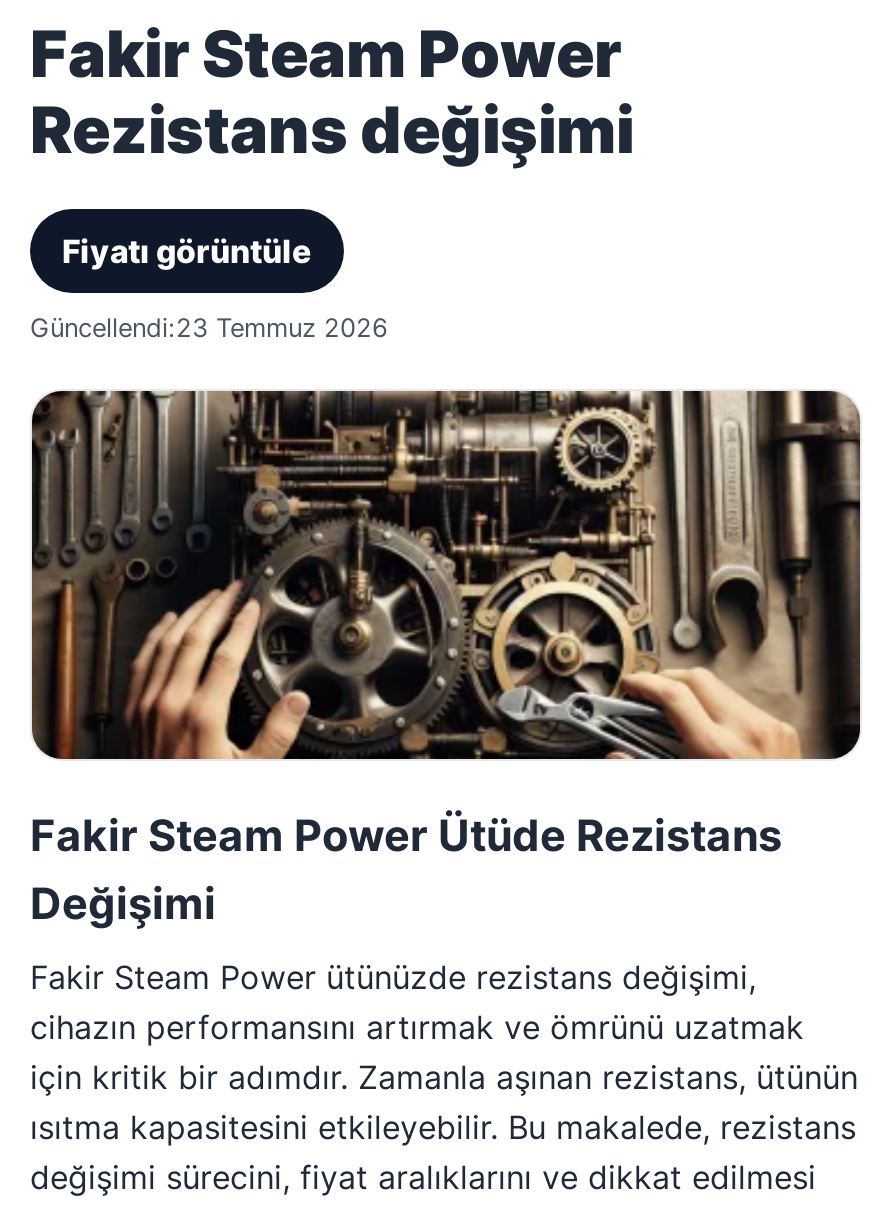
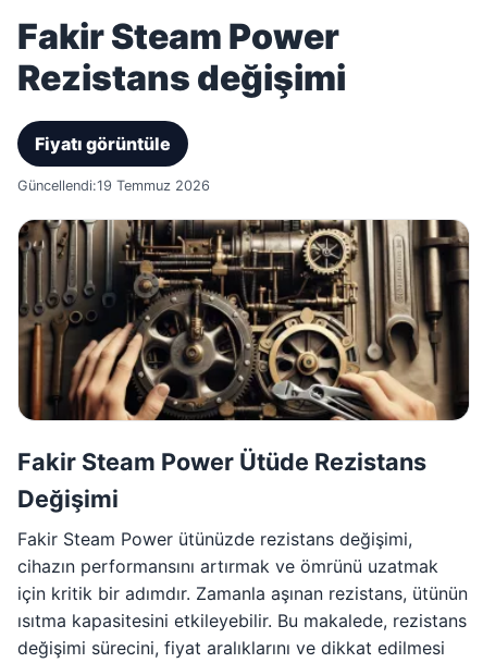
[30,314,388,344] Güncellendi:23 Temmuz 2026 -> [17,178,210,194] Güncellendi:19 Temmuz 2026

